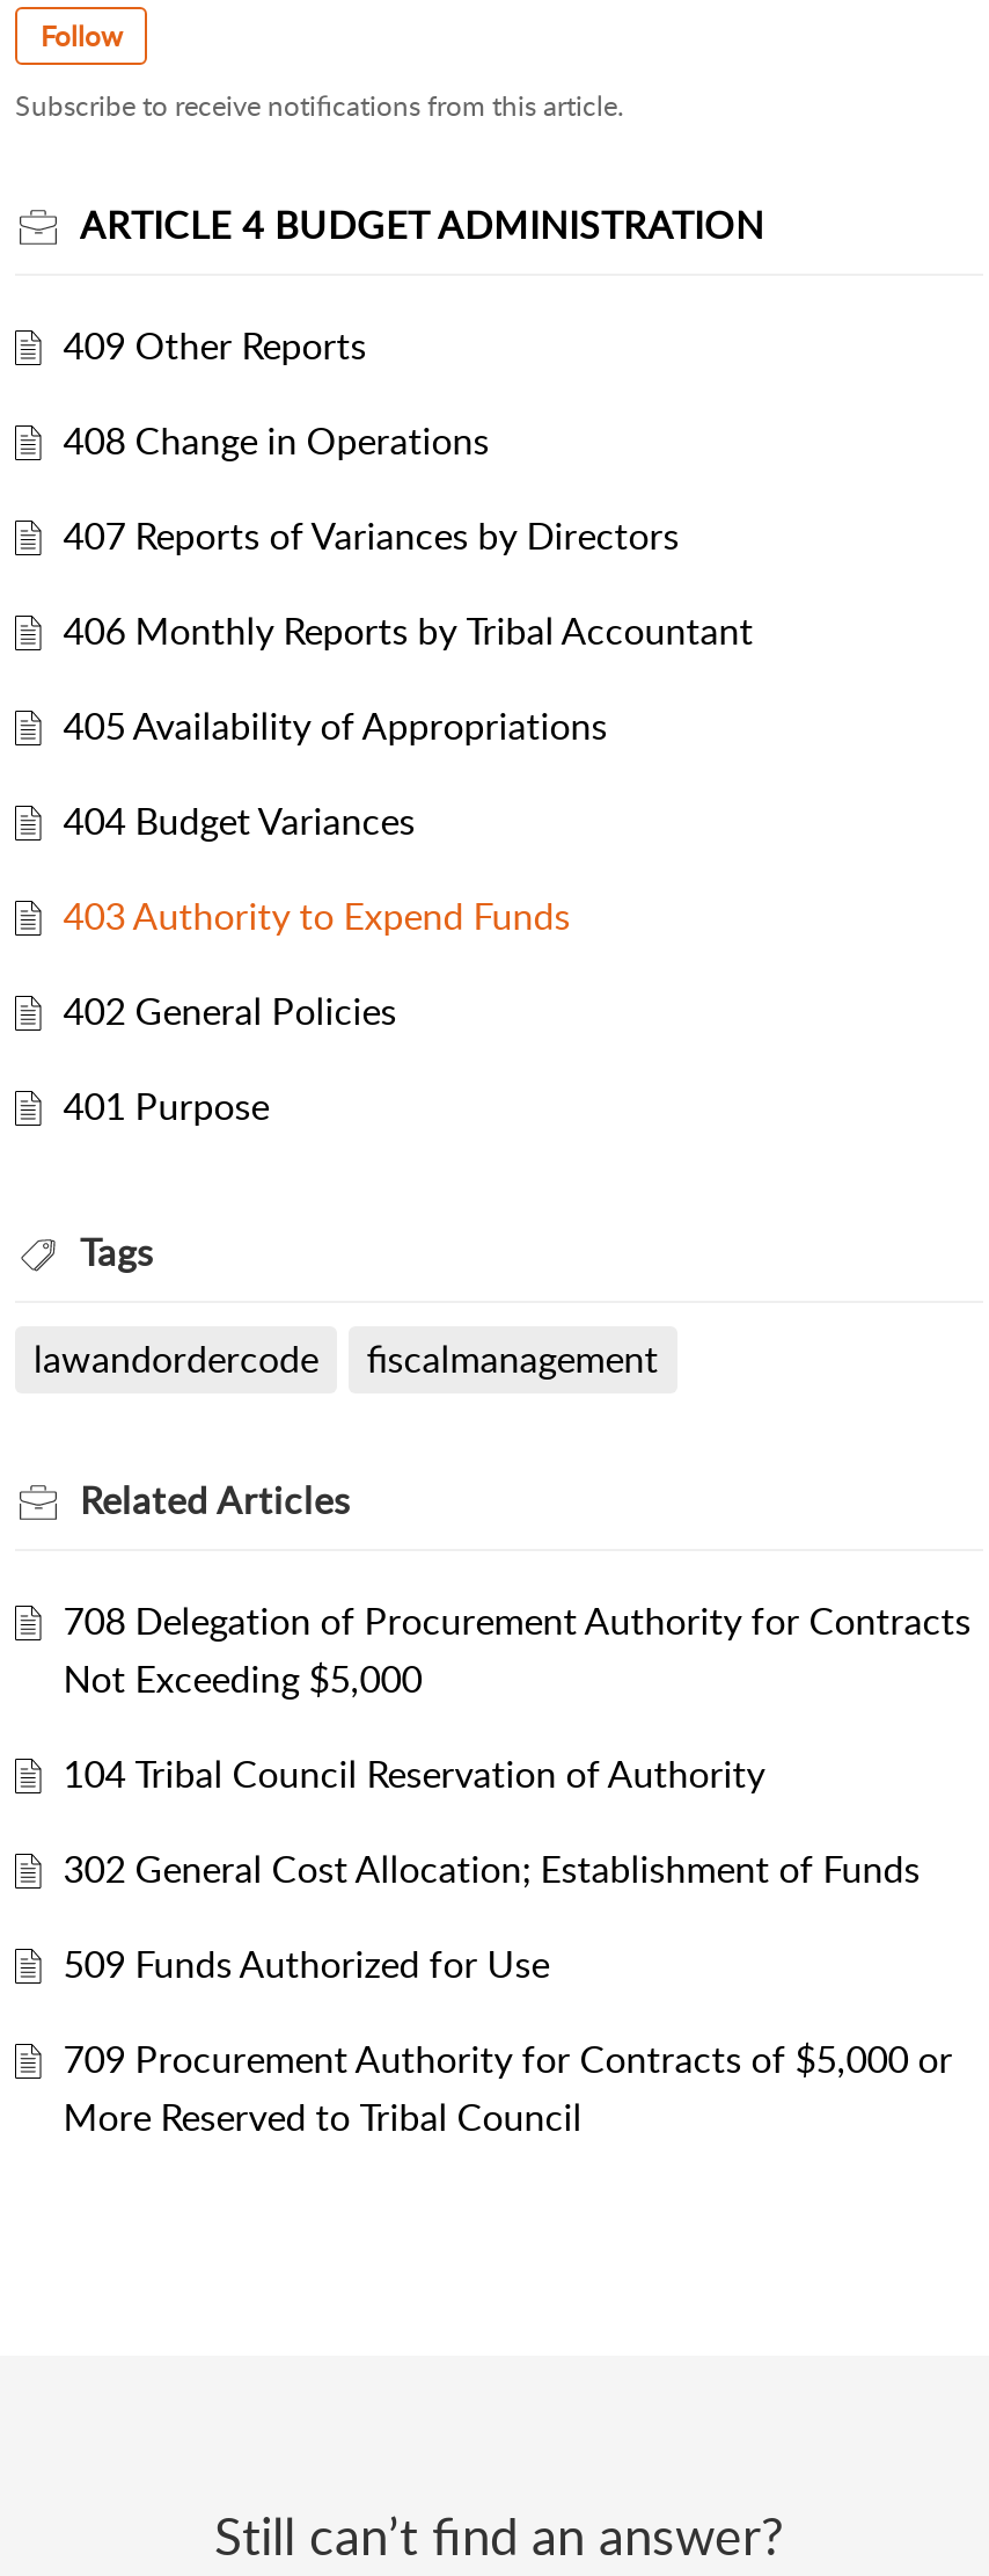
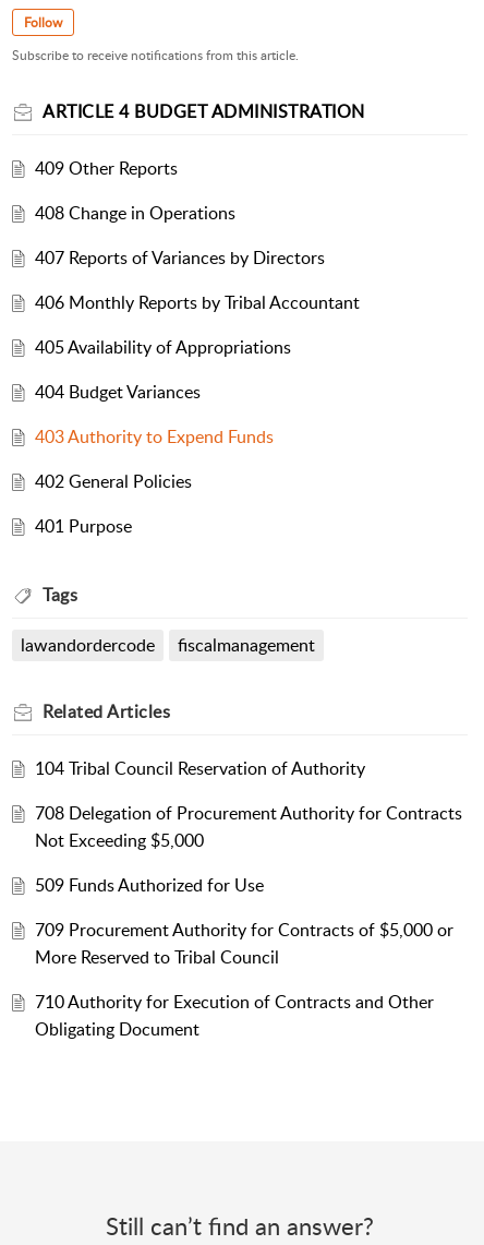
moved [63,1596,971,1705] -> [35,801,462,853]: 708 Delegation of Procurement Authority for Contracts | Not Exceeding $5,000
moved [63,1749,765,1800] -> [35,757,365,781]: 104 Tribal Council Reservation of Authority
[63,1844,920,1895] 302 General Cost Allocation; Establishment of Funds -> none
moved [63,1939,953,2143] -> [35,873,453,969]: 509 Funds Authorized for Use | 709 Procurement Authority for Contracts of $5,000 or | More Reserved to Tribal Council
none -> [35,990,434,1041] 710 Authority for Execution of Contracts and Other | Obligating Document

